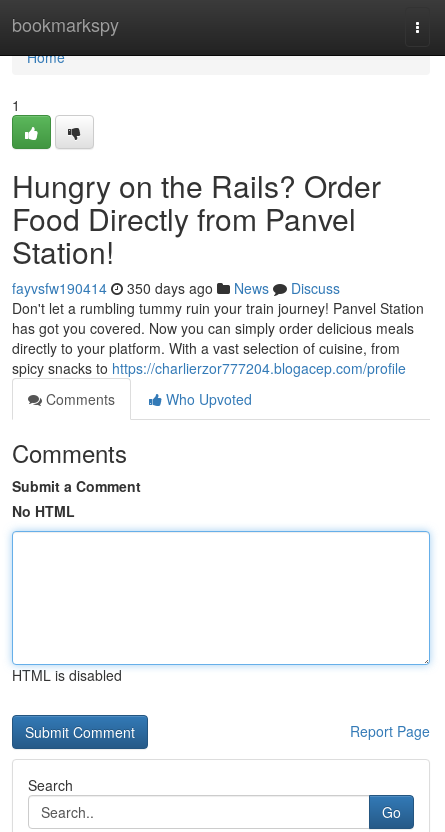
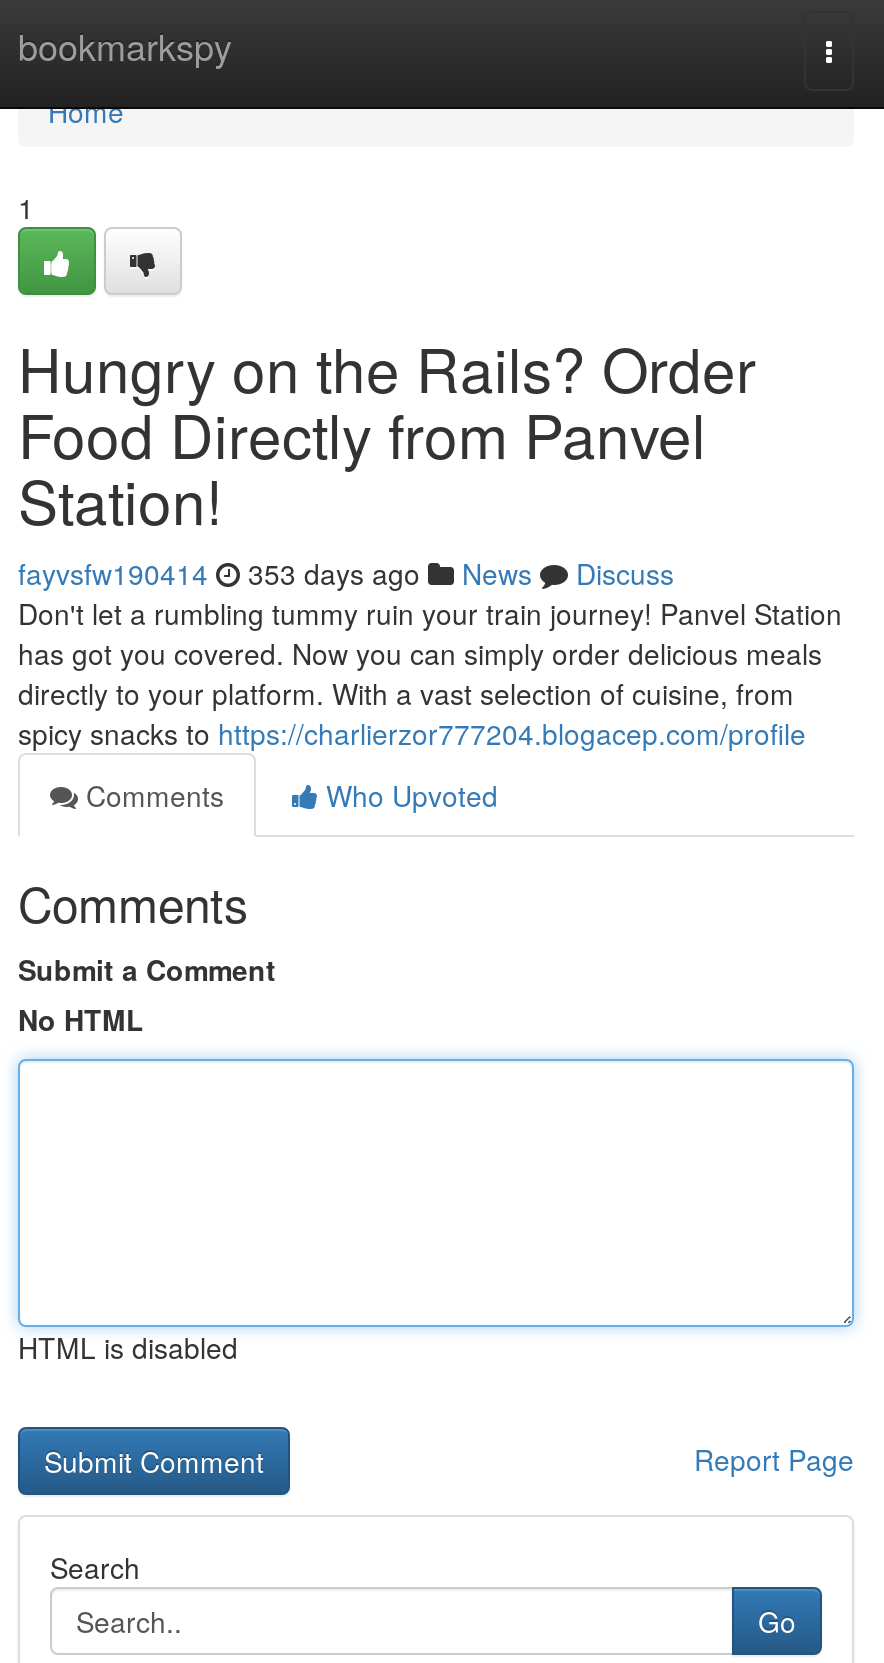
[12,278,340,298] fayvsfw190414 350 days ago News Discuss -> [18,553,674,593] fayvsfw190414 353 days ago News Discuss

